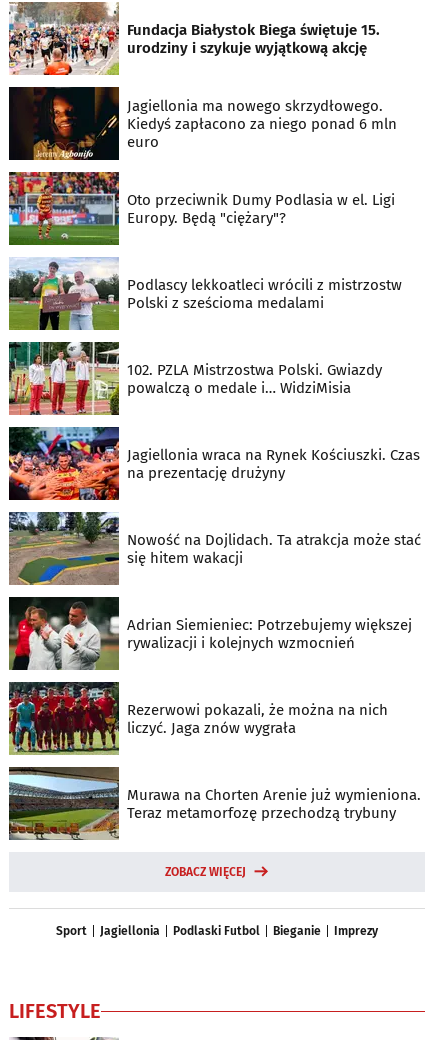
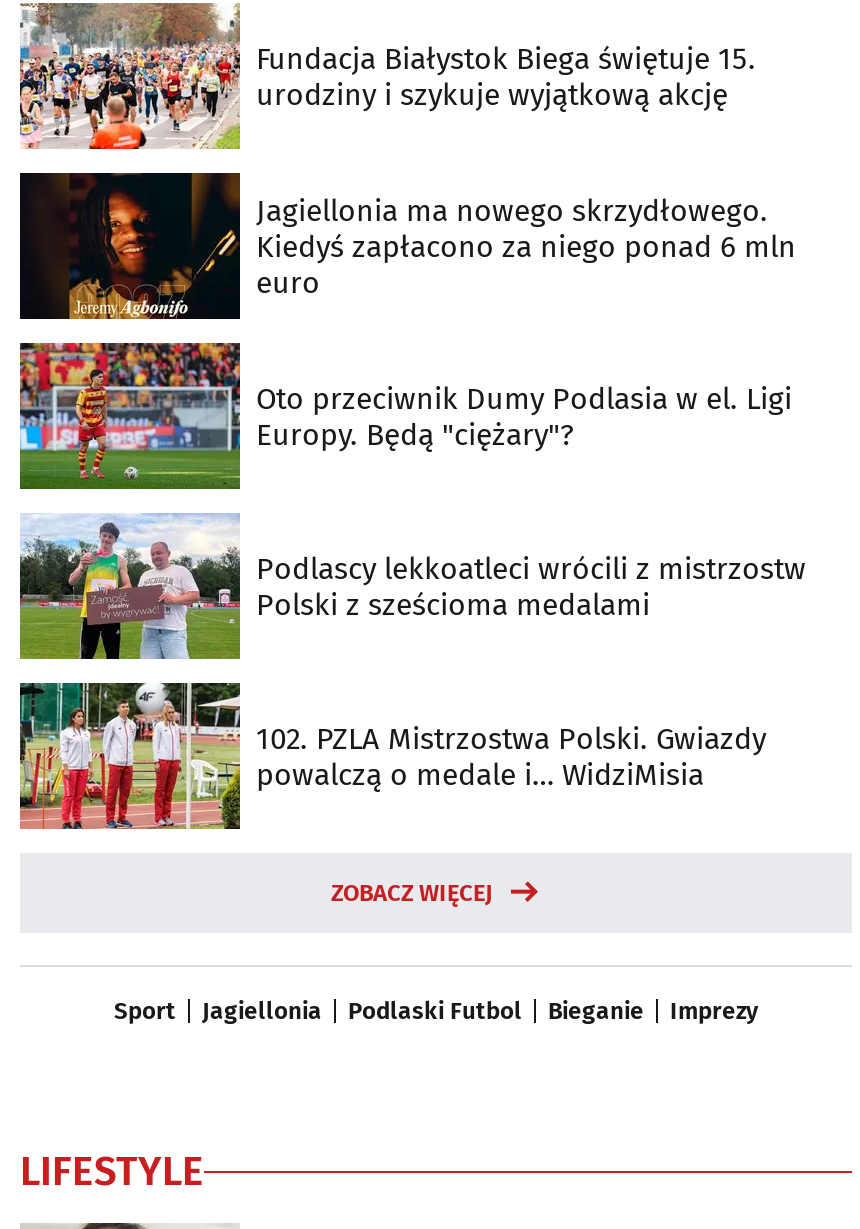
[8,426,420,501] [image] | Jagiellonia wraca na Rynek Kościuszki. Czas | na prezentację drużyny -> none
[8,511,421,586] [image] | Nowość na Dojlidach. Ta atrakcja może stać | się hitem wakacji -> none
[8,596,412,670] [image] | Adrian Siemieniec: Potrzebujemy większej | rywalizacji i kolejnych wzmocnień -> none
[8,681,388,755] [image] | Rezerwowi pokazali, że można na nich | liczyć. Jaga znów wygrała -> none
[9,767,421,841] [image] | Murawa na Chorten Arenie już wymieniona. | Teraz metamorfozę przechodzą trybuny -> none

